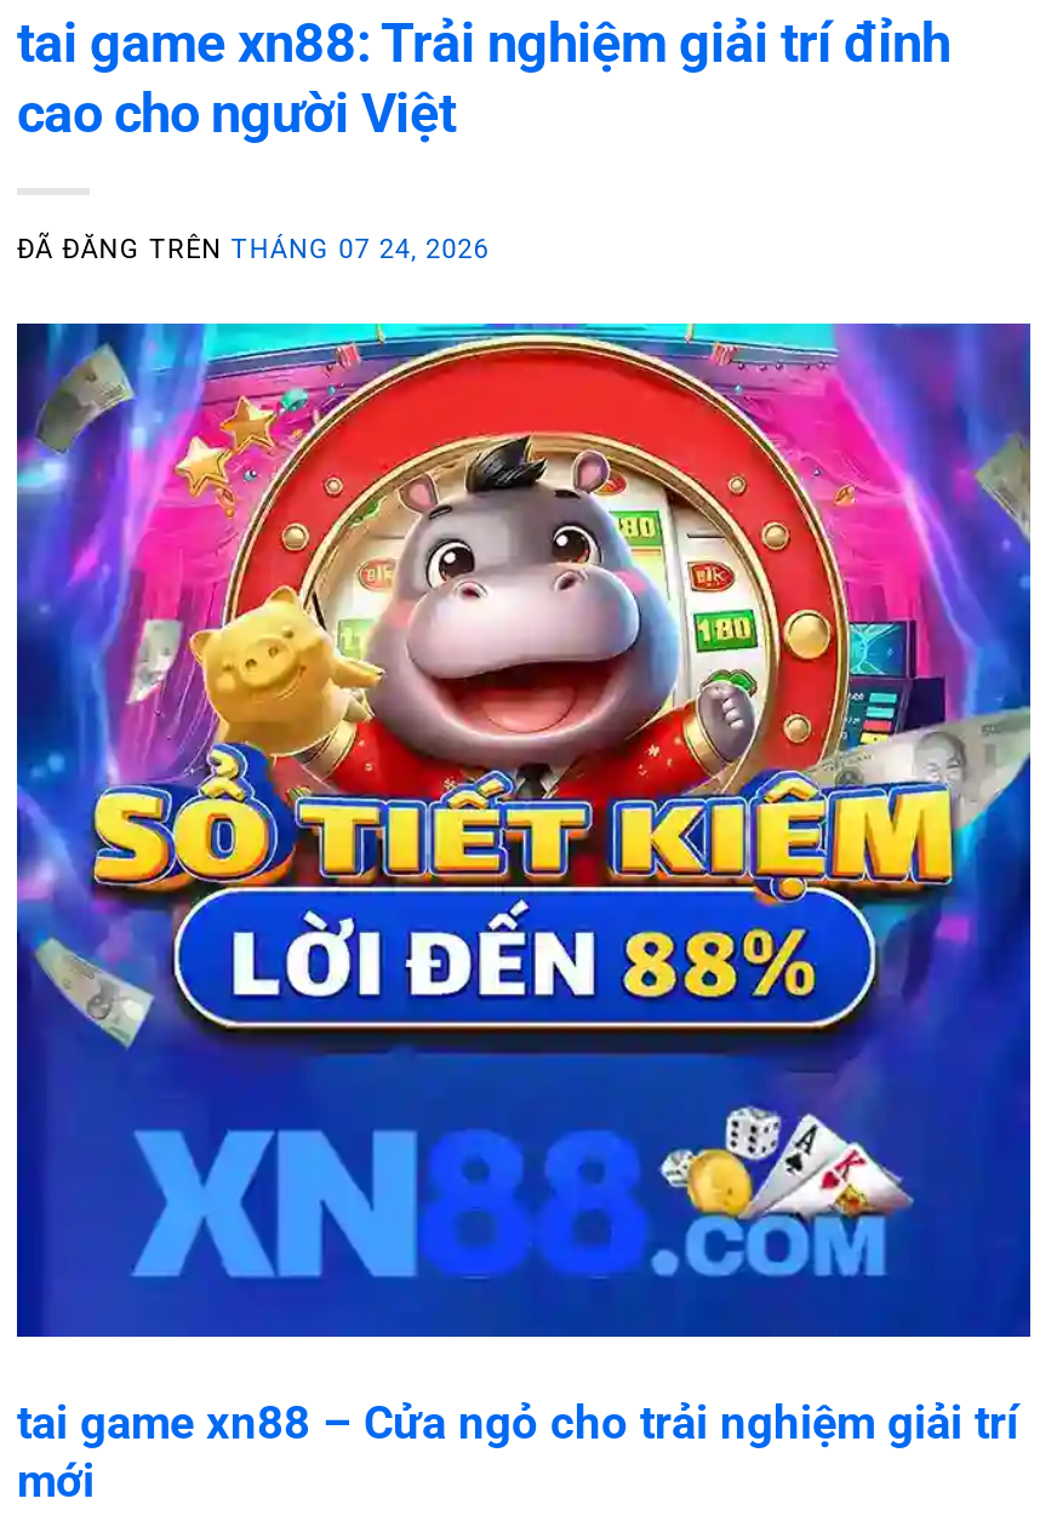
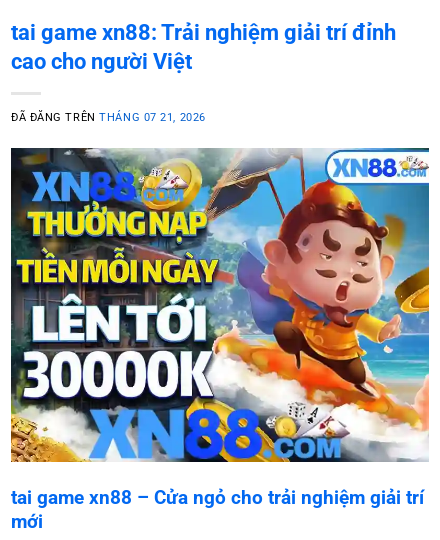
[17,234,489,265] ĐÃ ĐĂNG TRÊN THÁNG 07 24, 2026 -> [11,111,206,124] ĐÃ ĐĂNG TRÊN THÁNG 07 21, 2026
[15,321,1033,1339] [image] -> [10,147,430,463] [image]

